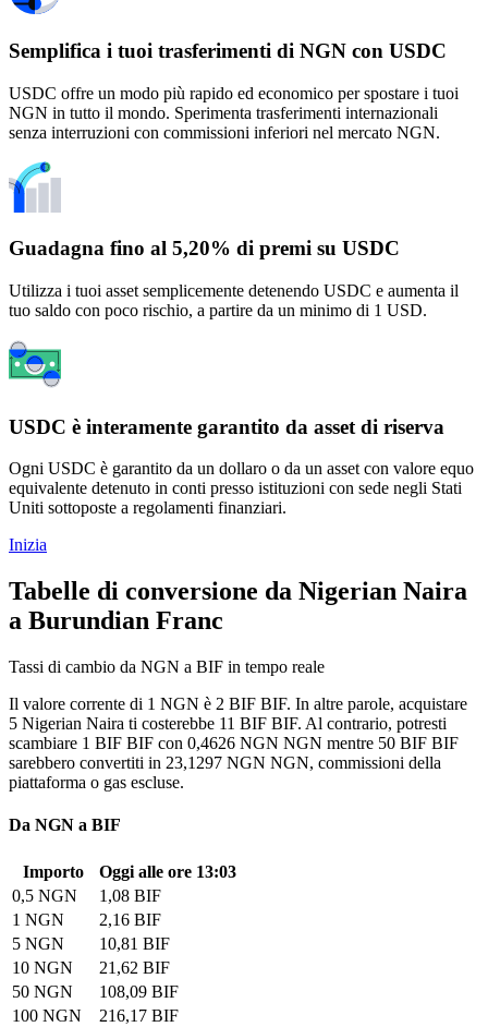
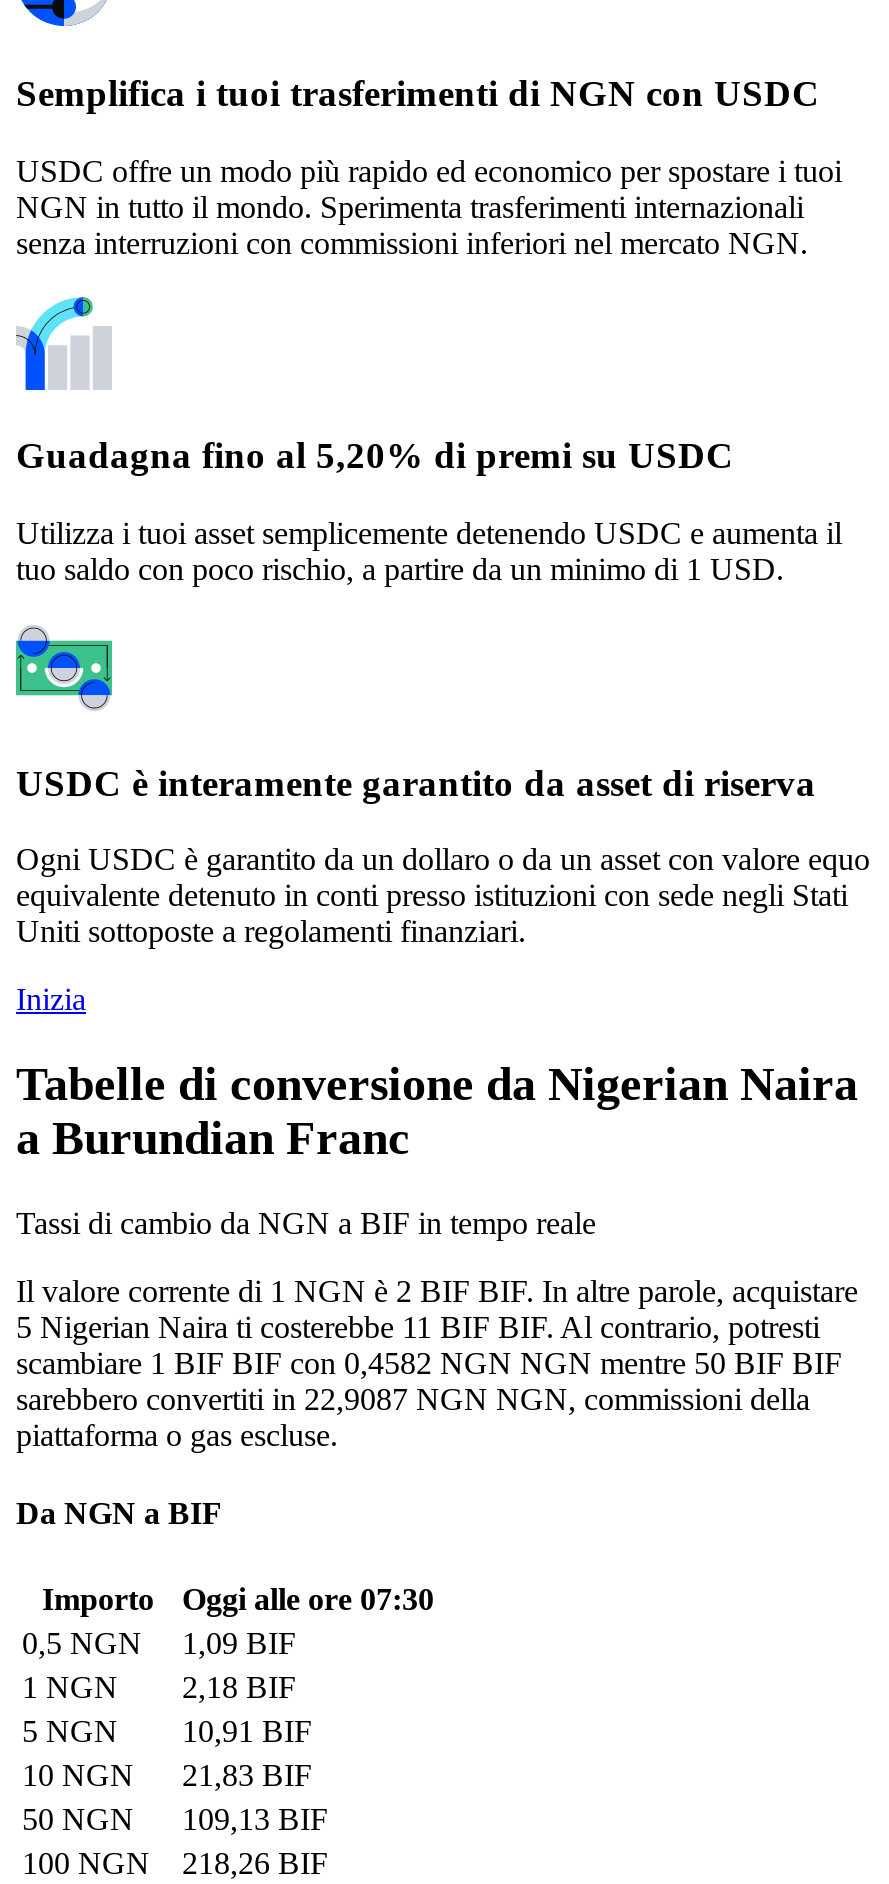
[9,734,459,752] scambiare 1 BIF BIF con 0,4626 NGN NGN mentre 50 BIF BIF -> [16,1346,842,1380] scambiare 1 BIF BIF con 0,4582 NGN NGN mentre 50 BIF BIF
[9,754,441,772] sarebbero convertiti in 23,1297 NGN NGN, commissioni della -> [16,1382,810,1416] sarebbero convertiti in 22,9087 NGN NGN, commissioni della
[23,862,236,881] Importo Oggi alle ore 13:03 -> [42,1581,434,1615] Importo Oggi alle ore 07:30
[12,886,161,905] 0,5 NGN 1,08 BIF -> [22,1625,296,1659] 0,5 NGN 1,09 BIF
[12,910,161,929] 1 NGN 2,16 BIF -> [22,1669,296,1703] 1 NGN 2,18 BIF
[12,934,170,953] 5 NGN 10,81 BIF -> [22,1713,312,1747] 5 NGN 10,91 BIF
[12,958,170,977] 10 NGN 21,62 BIF -> [22,1757,312,1791] 10 NGN 21,83 BIF
[12,982,179,1001] 50 NGN 108,09 BIF -> [22,1801,328,1835] 50 NGN 109,13 BIF
[12,1006,179,1024] 100 NGN 216,17 BIF -> [22,1845,328,1879] 100 NGN 218,26 BIF

